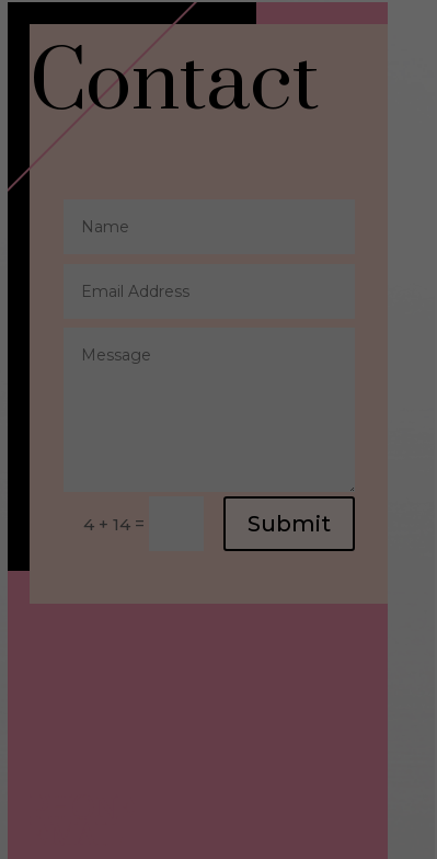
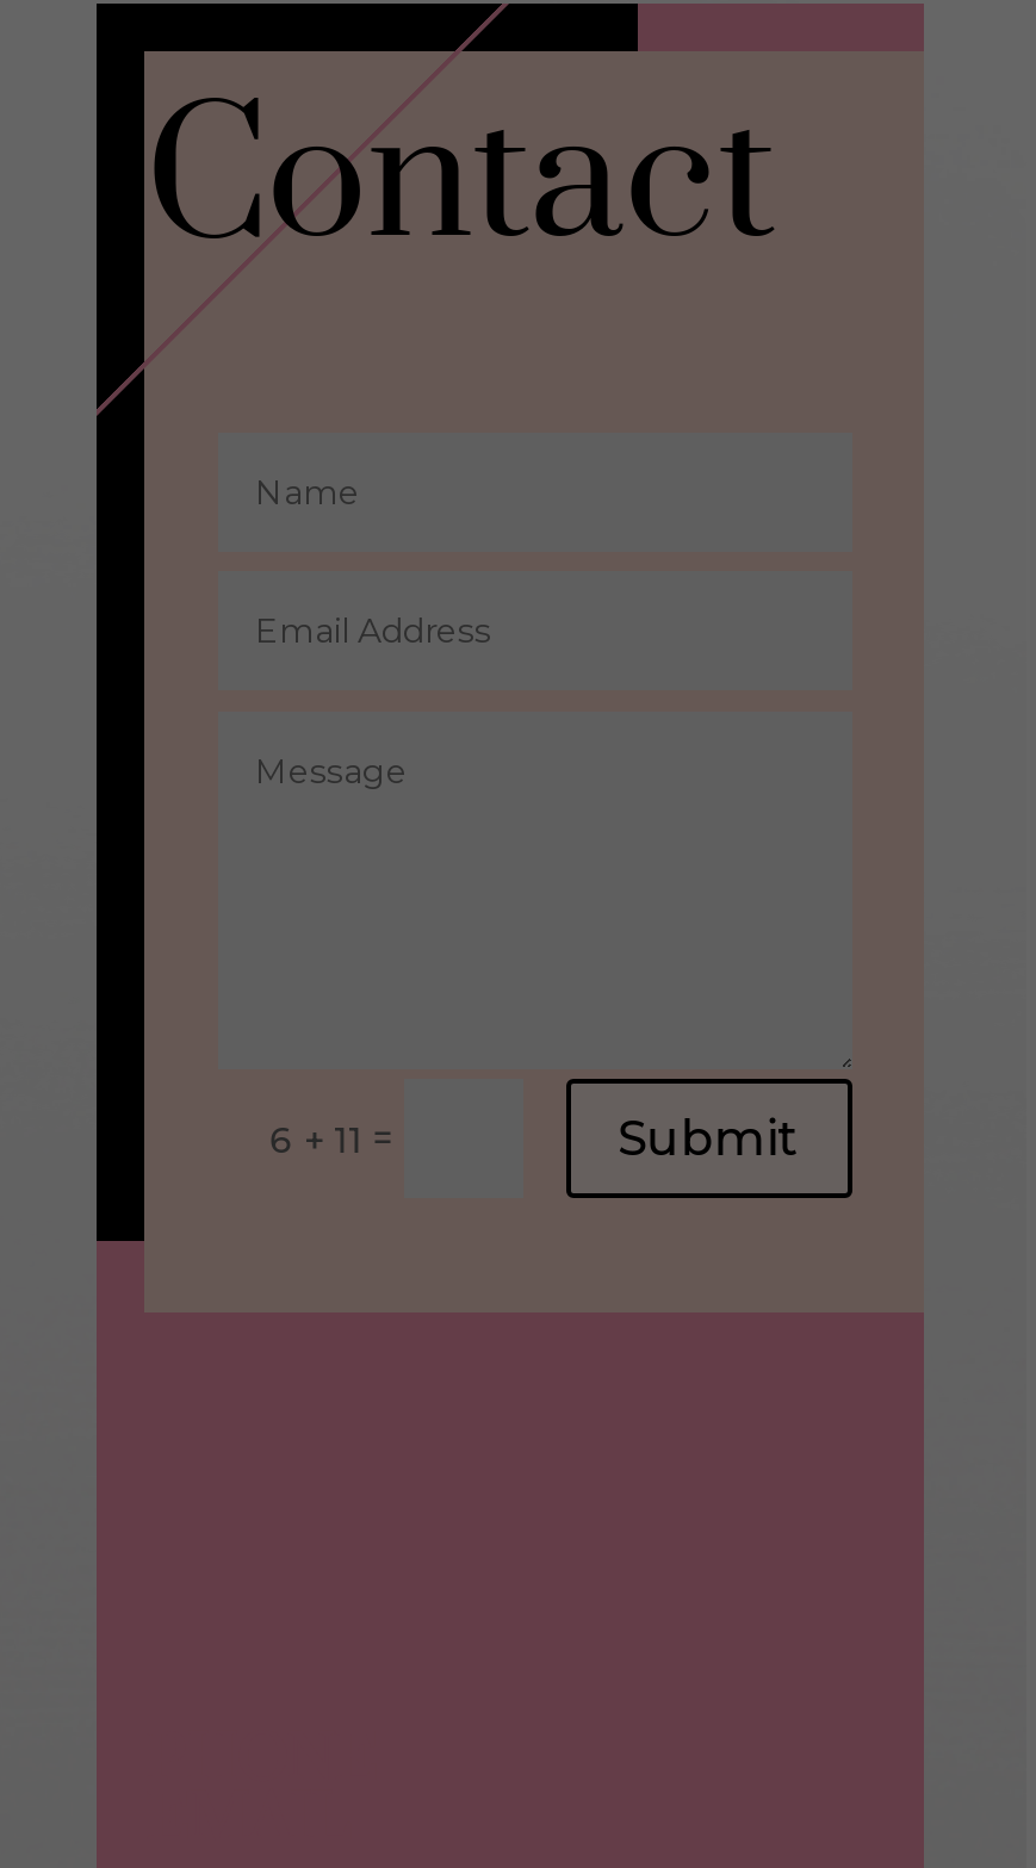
[83,513,149,535] 4 + 14 = -> [270,1114,403,1162] 6 + 11 =

